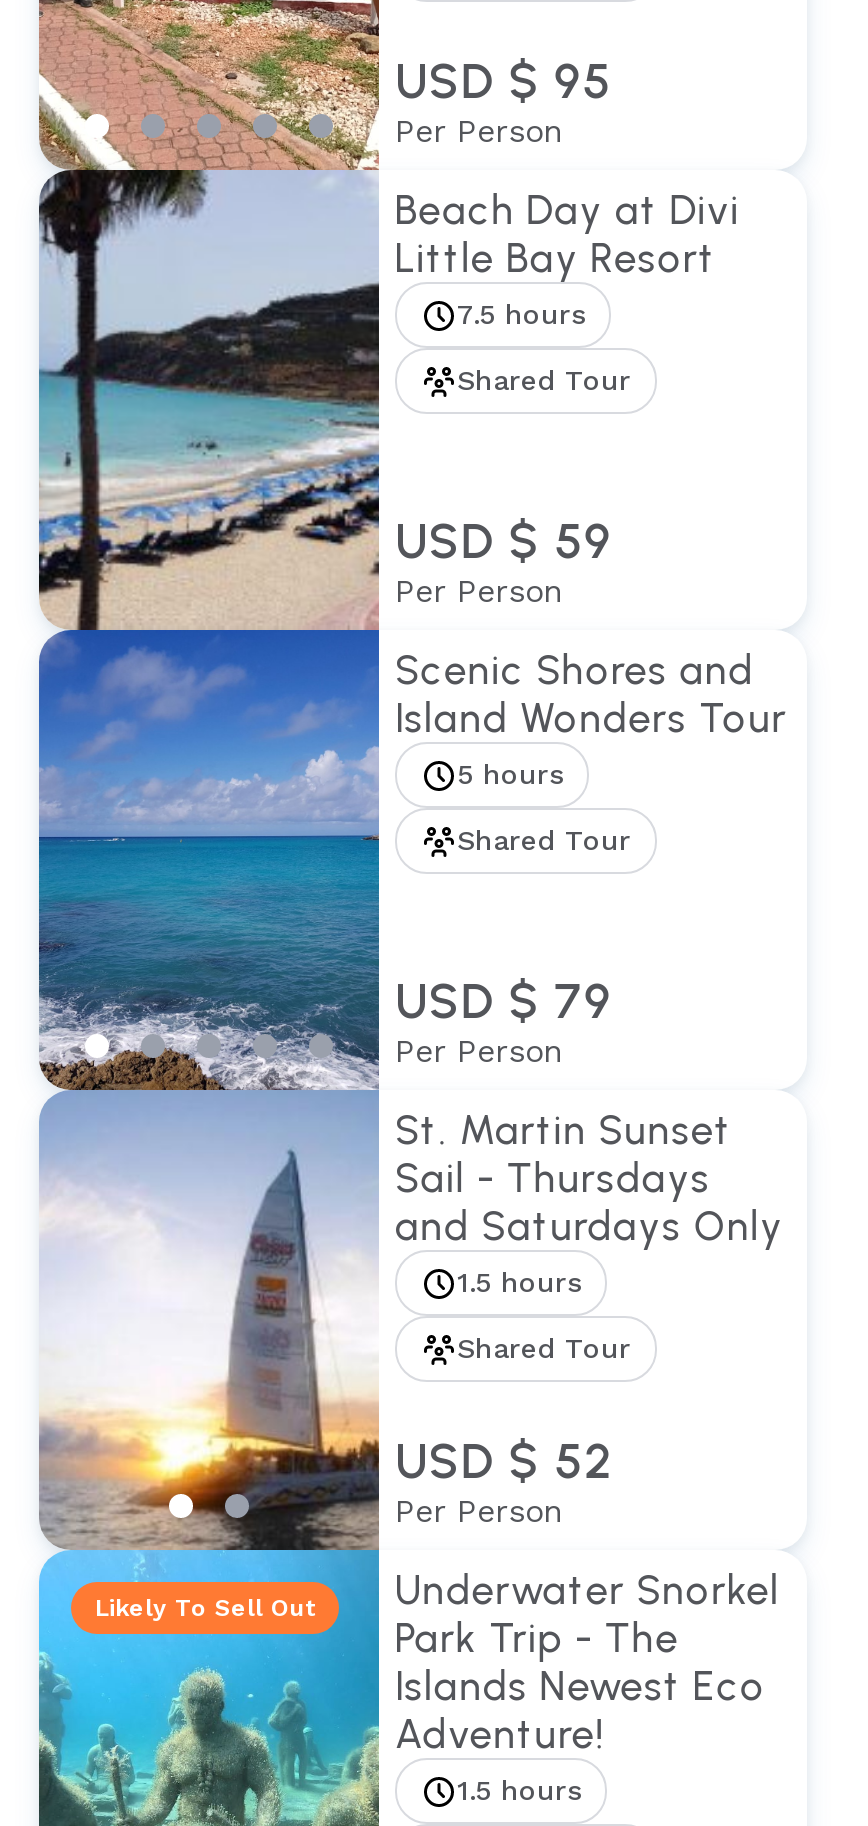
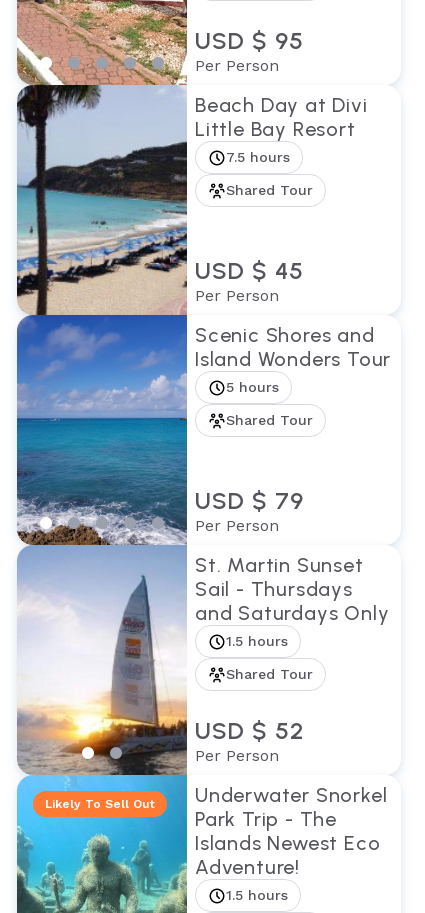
[395,513,612,571] USD $ 59 -> [195,256,304,285] USD $ 45

